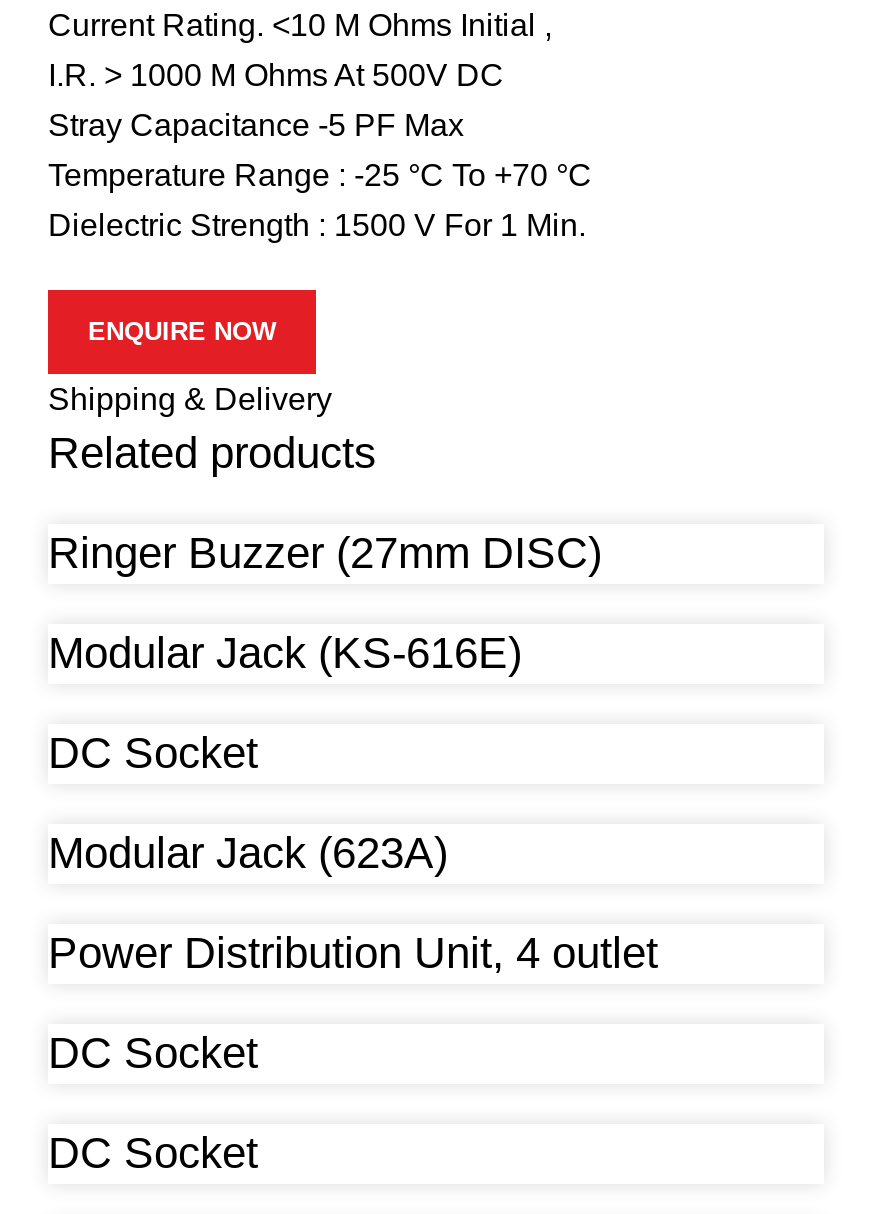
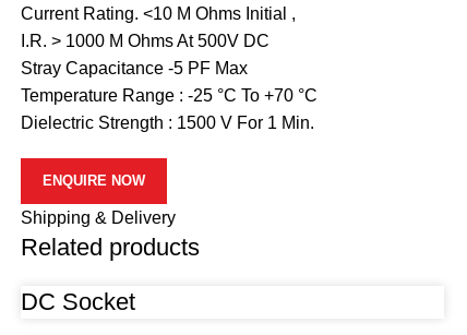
[48,528,658,1078] Ringer Buzzer (27mm DISC) | Modular Jack (KS-616E) | DC Socket | Modular Jack (623A) | Power Distribution Unit, 4 outlet | DC Socket -> none

